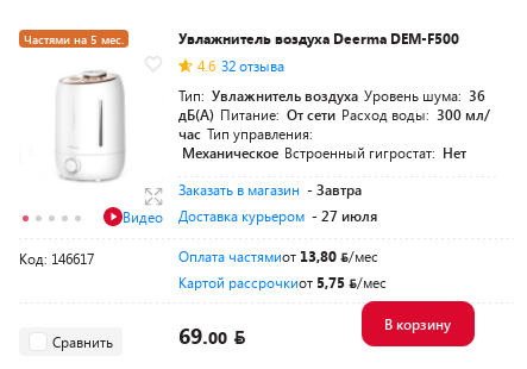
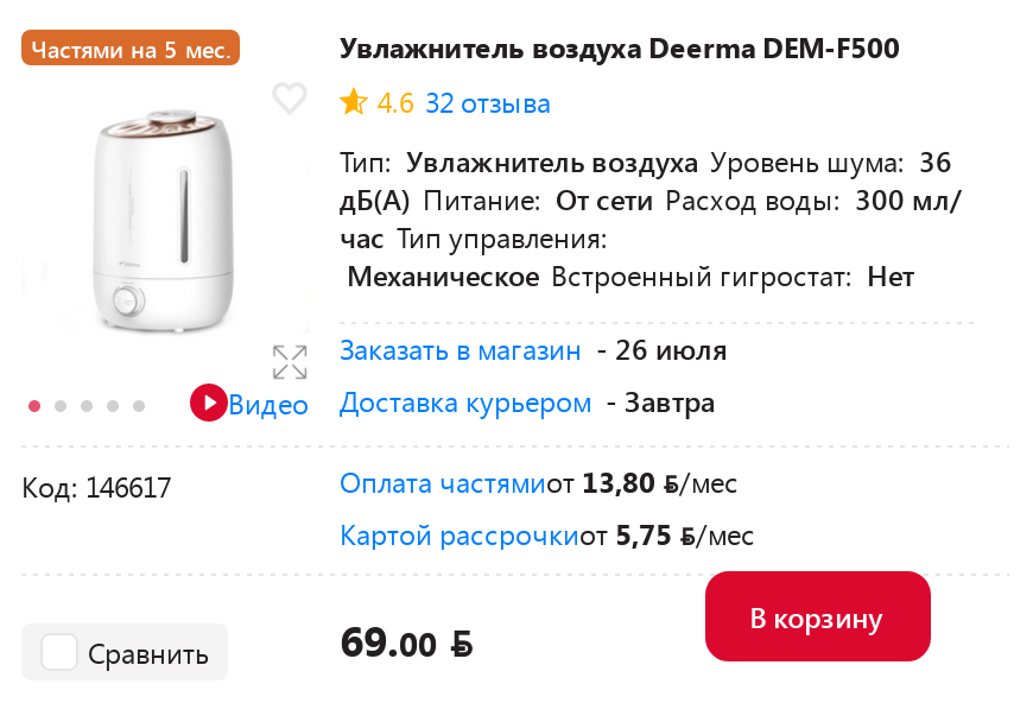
[178,180,377,225] Заказать в магазин - Завтра | Доставка курьером - 27 июля -> [340,329,727,419] Заказать в магазин - 26 июля | Доставка курьером - Завтра

